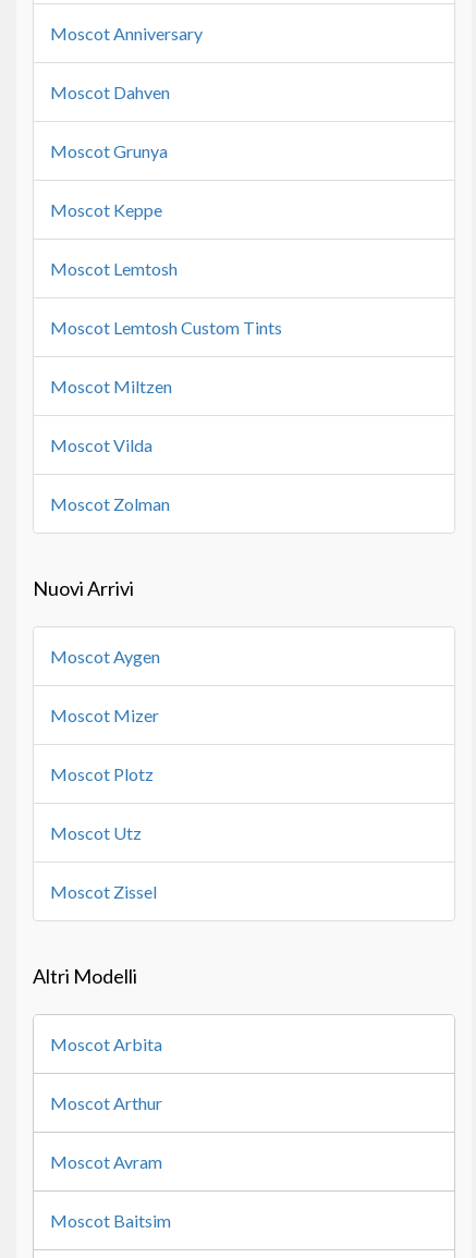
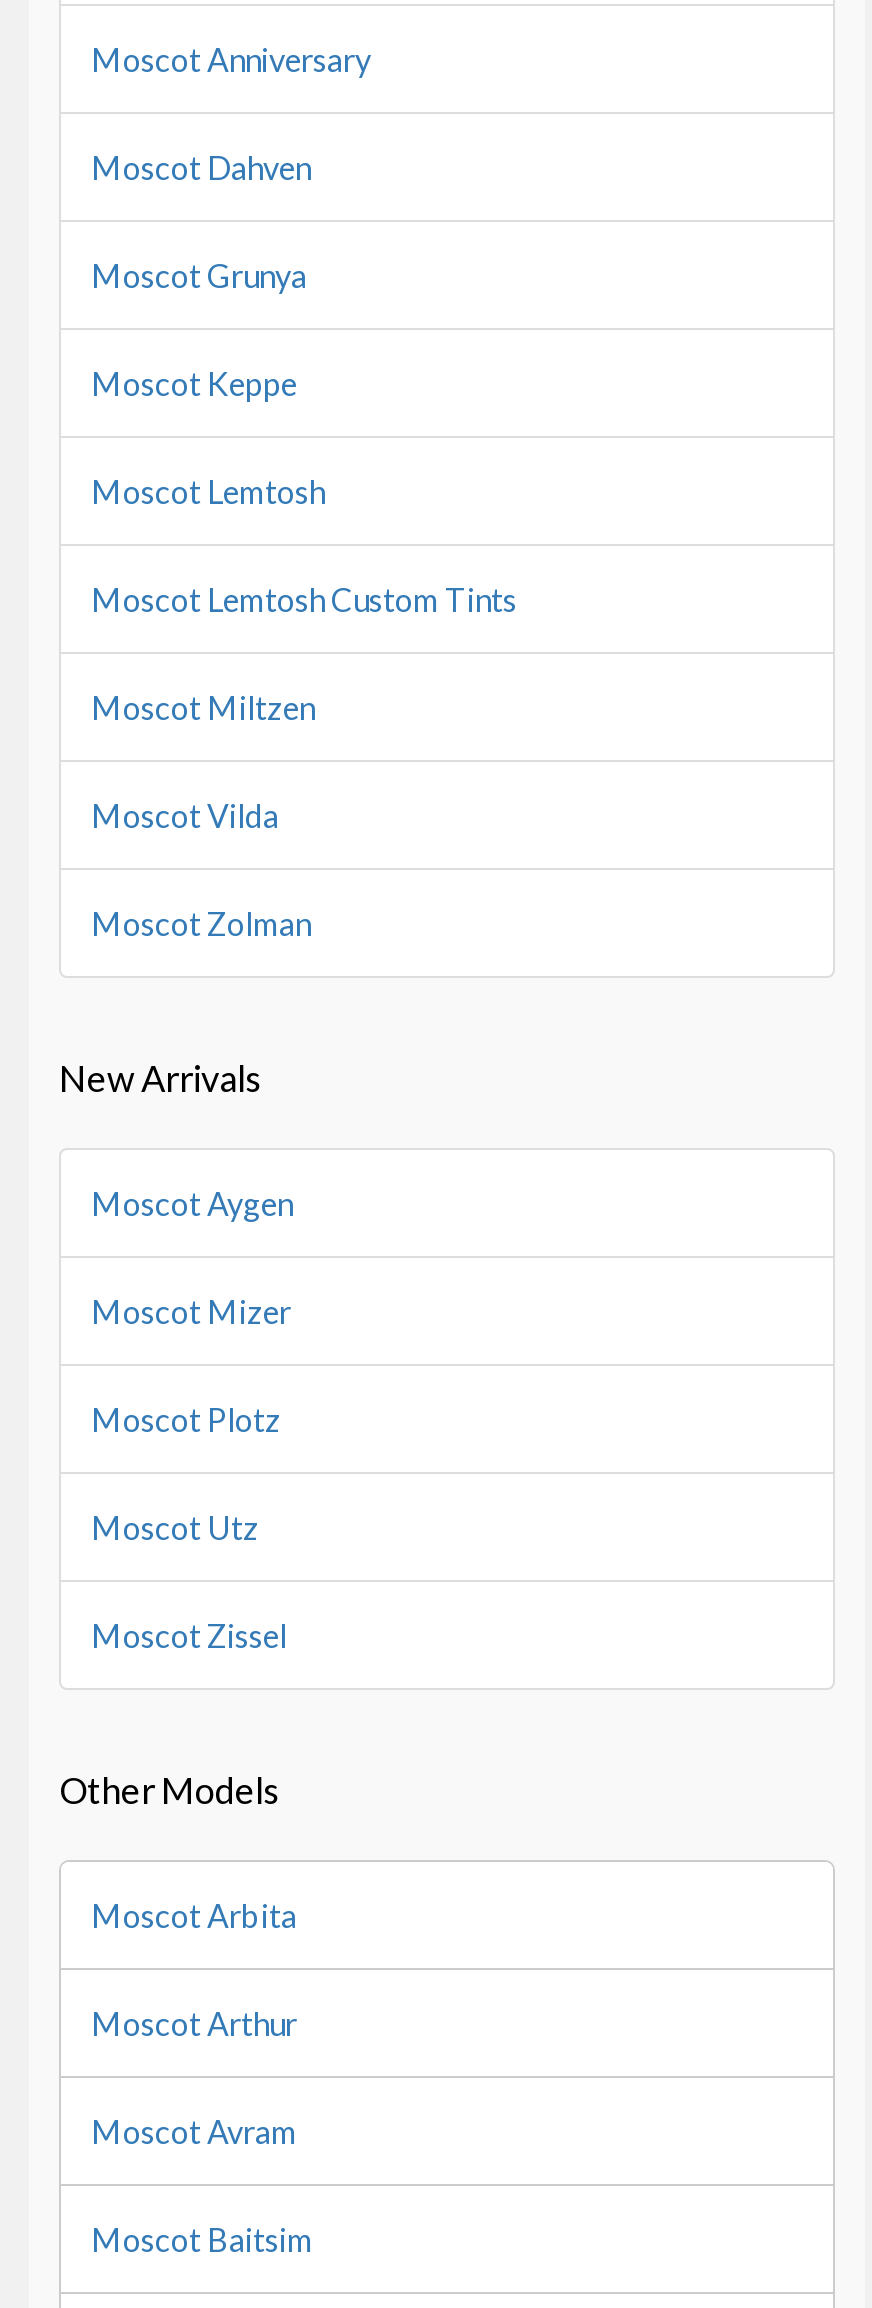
[33,577,134,600] Nuovi Arrivi -> [59,1057,261,1101] New Arrivals
[33,964,137,988] Altri Modelli -> [59,1769,279,1813] Other Models

